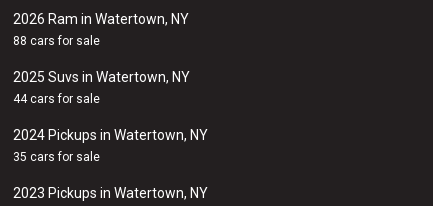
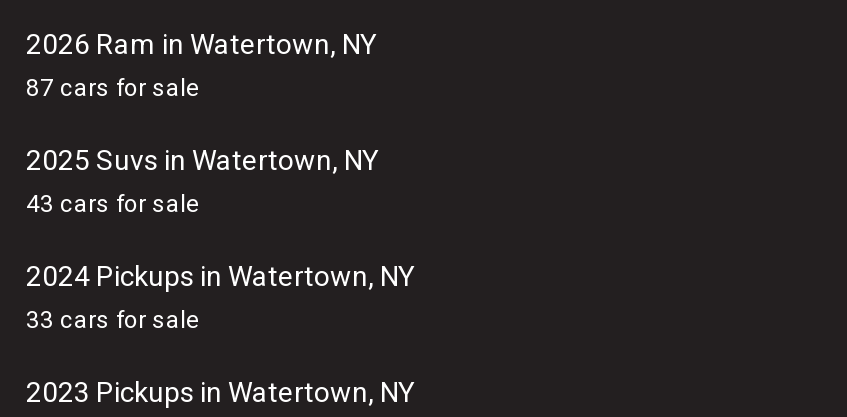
[13,34,100,48] 88 cars for sale -> [26,74,200,102] 87 cars for sale
[13,92,100,106] 44 cars for sale -> [26,190,200,218] 43 cars for sale
[13,150,100,164] 35 cars for sale -> [26,306,200,334] 33 cars for sale

